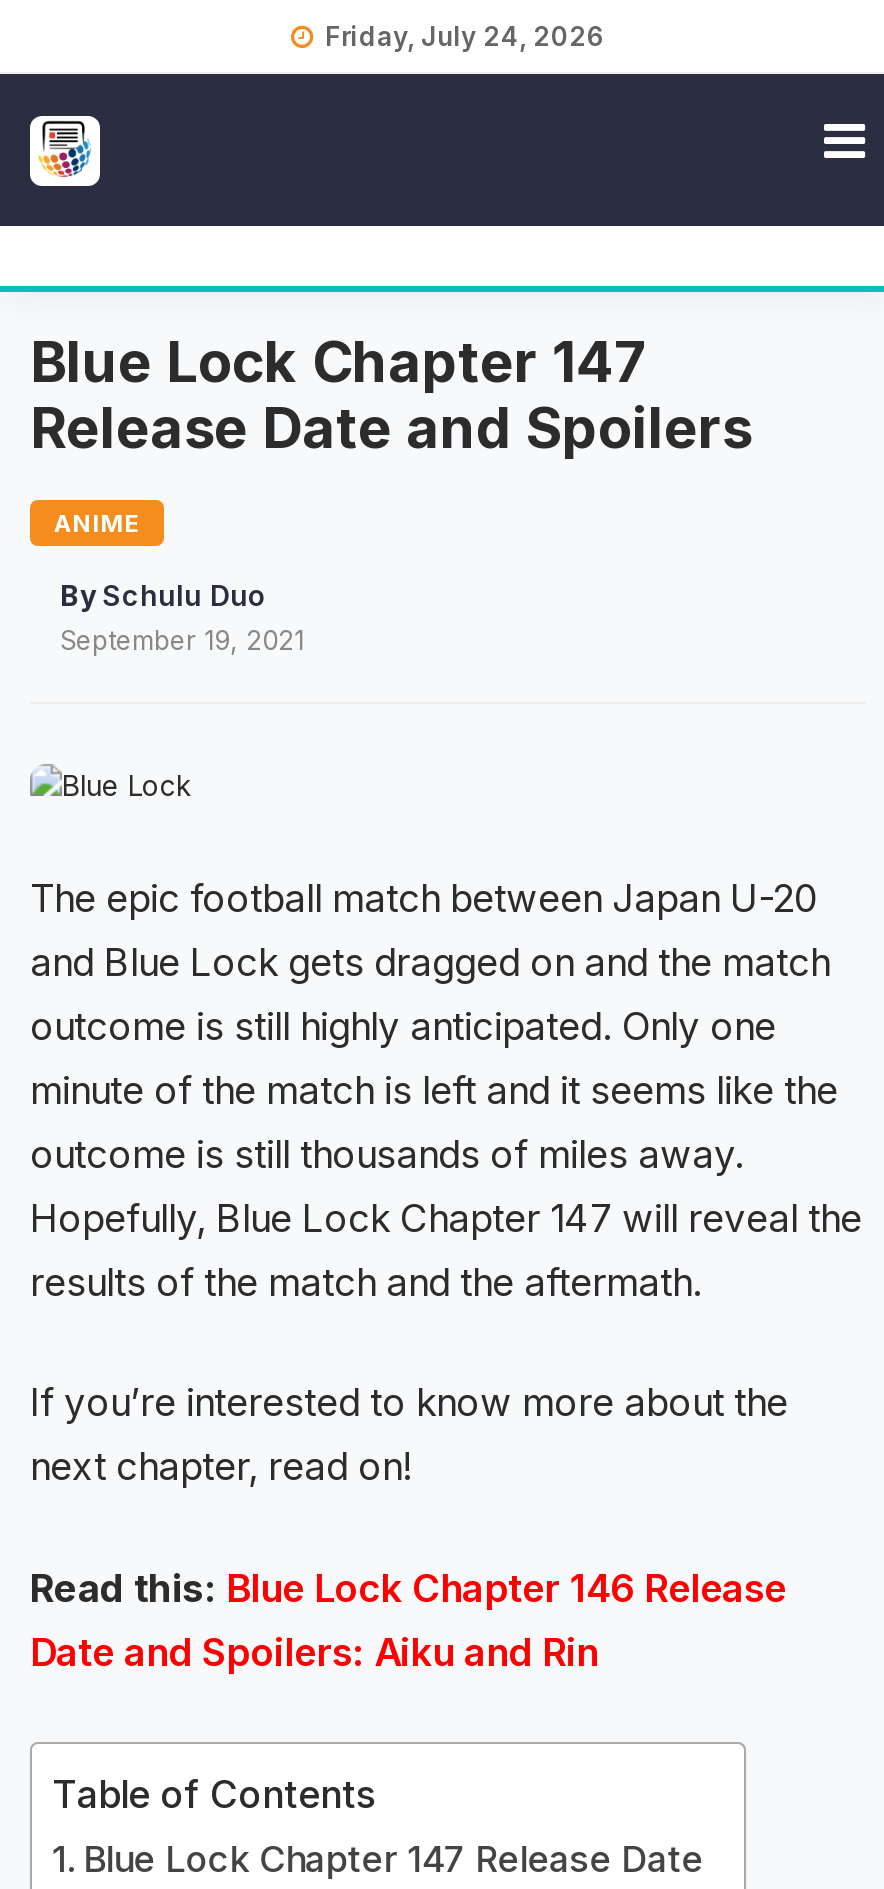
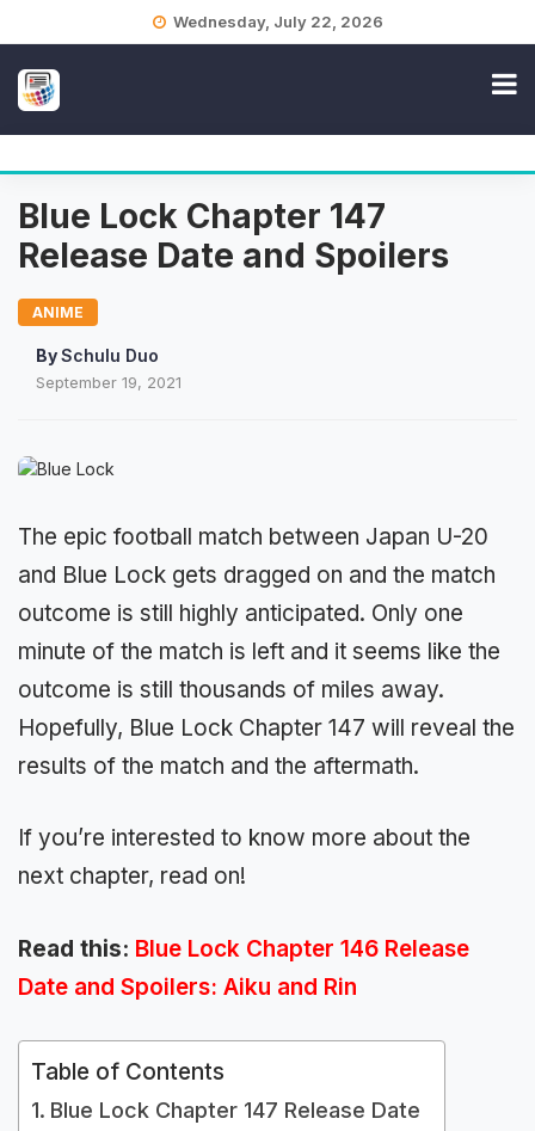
[325,20,605,52] Friday, July 24, 2026 -> [173,12,383,31] Wednesday, July 22, 2026

